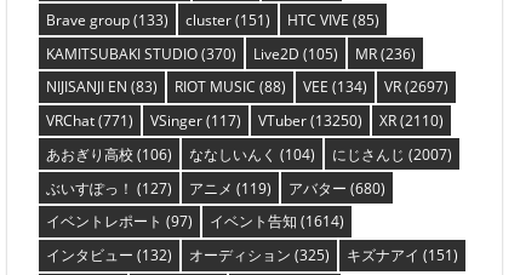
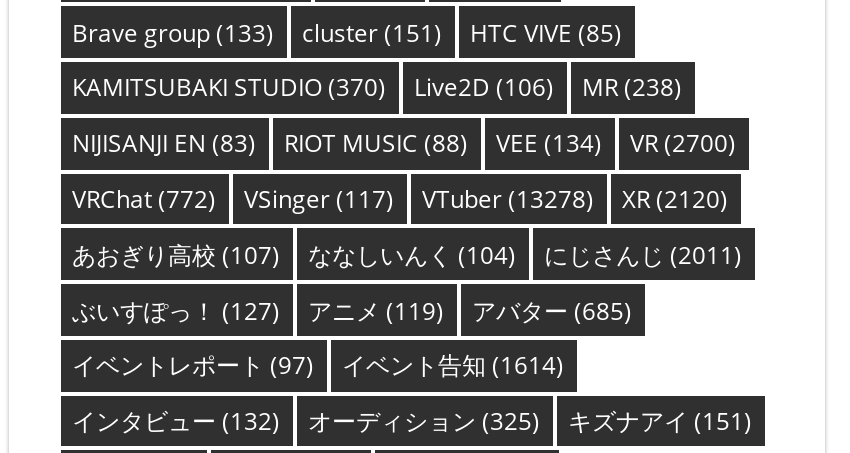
[253,43,338,64] Live2D (105) -> [414,71,554,105] Live2D (106)
[355,43,415,64] MR (236) -> [582,71,682,105] MR (238)
[45,77,448,97] NIJISANJI EN (83) RIOT MUSIC (88) VEE (134) VR (2697) -> [72,127,736,161] NIJISANJI EN (83) RIOT MUSIC (88) VEE (134) VR (2700)
[45,110,133,131] VRChat (771) -> [72,182,216,216] VRChat (772)
[258,110,362,131] VTuber (13250) -> [422,182,594,216] VTuber (13278)
[379,110,443,131] XR (2110) -> [622,182,728,216] XR (2120)
[45,144,172,165] あおぎり高校(106) -> [72,238,280,272] あおぎり高校(107)
[332,144,452,165] にじさんじ(2007) -> [544,238,742,272] にじさんじ(2011)
[45,178,385,198] ぶいすぽっ！(127) アニメ(119) アバター(680) -> [72,293,632,327] ぶいすぽっ！(127) アニメ(119) アバター(685)

